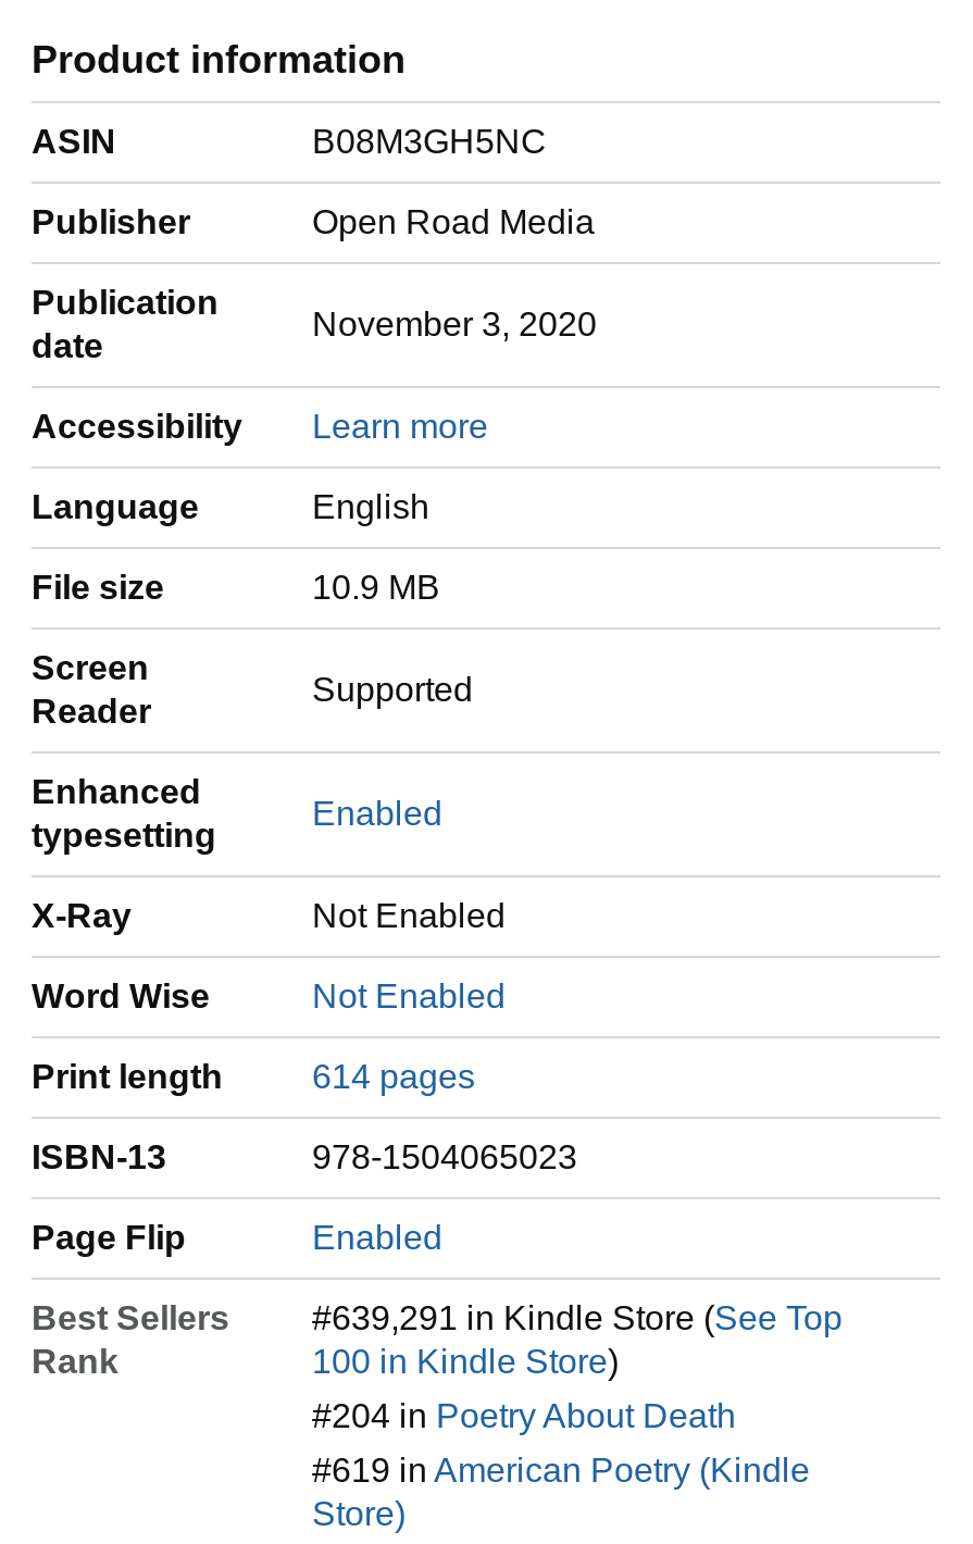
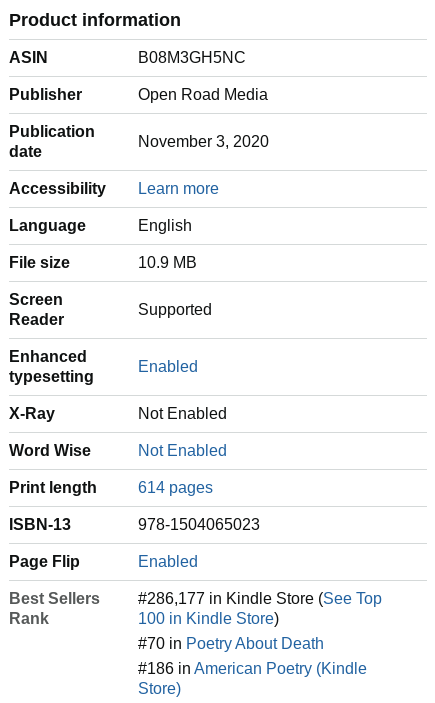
[312,1300,843,1337] #639,291 in Kindle Store (See Top -> [138,590,382,607] #286,177 in Kindle Store (See Top
[312,1397,736,1434] #204 in Poetry About Death -> [138,635,324,652] #70 in Poetry About Death
[312,1452,810,1489] #619 in American Poetry (Kindle -> [138,660,367,677] #186 in American Poetry (Kindle

